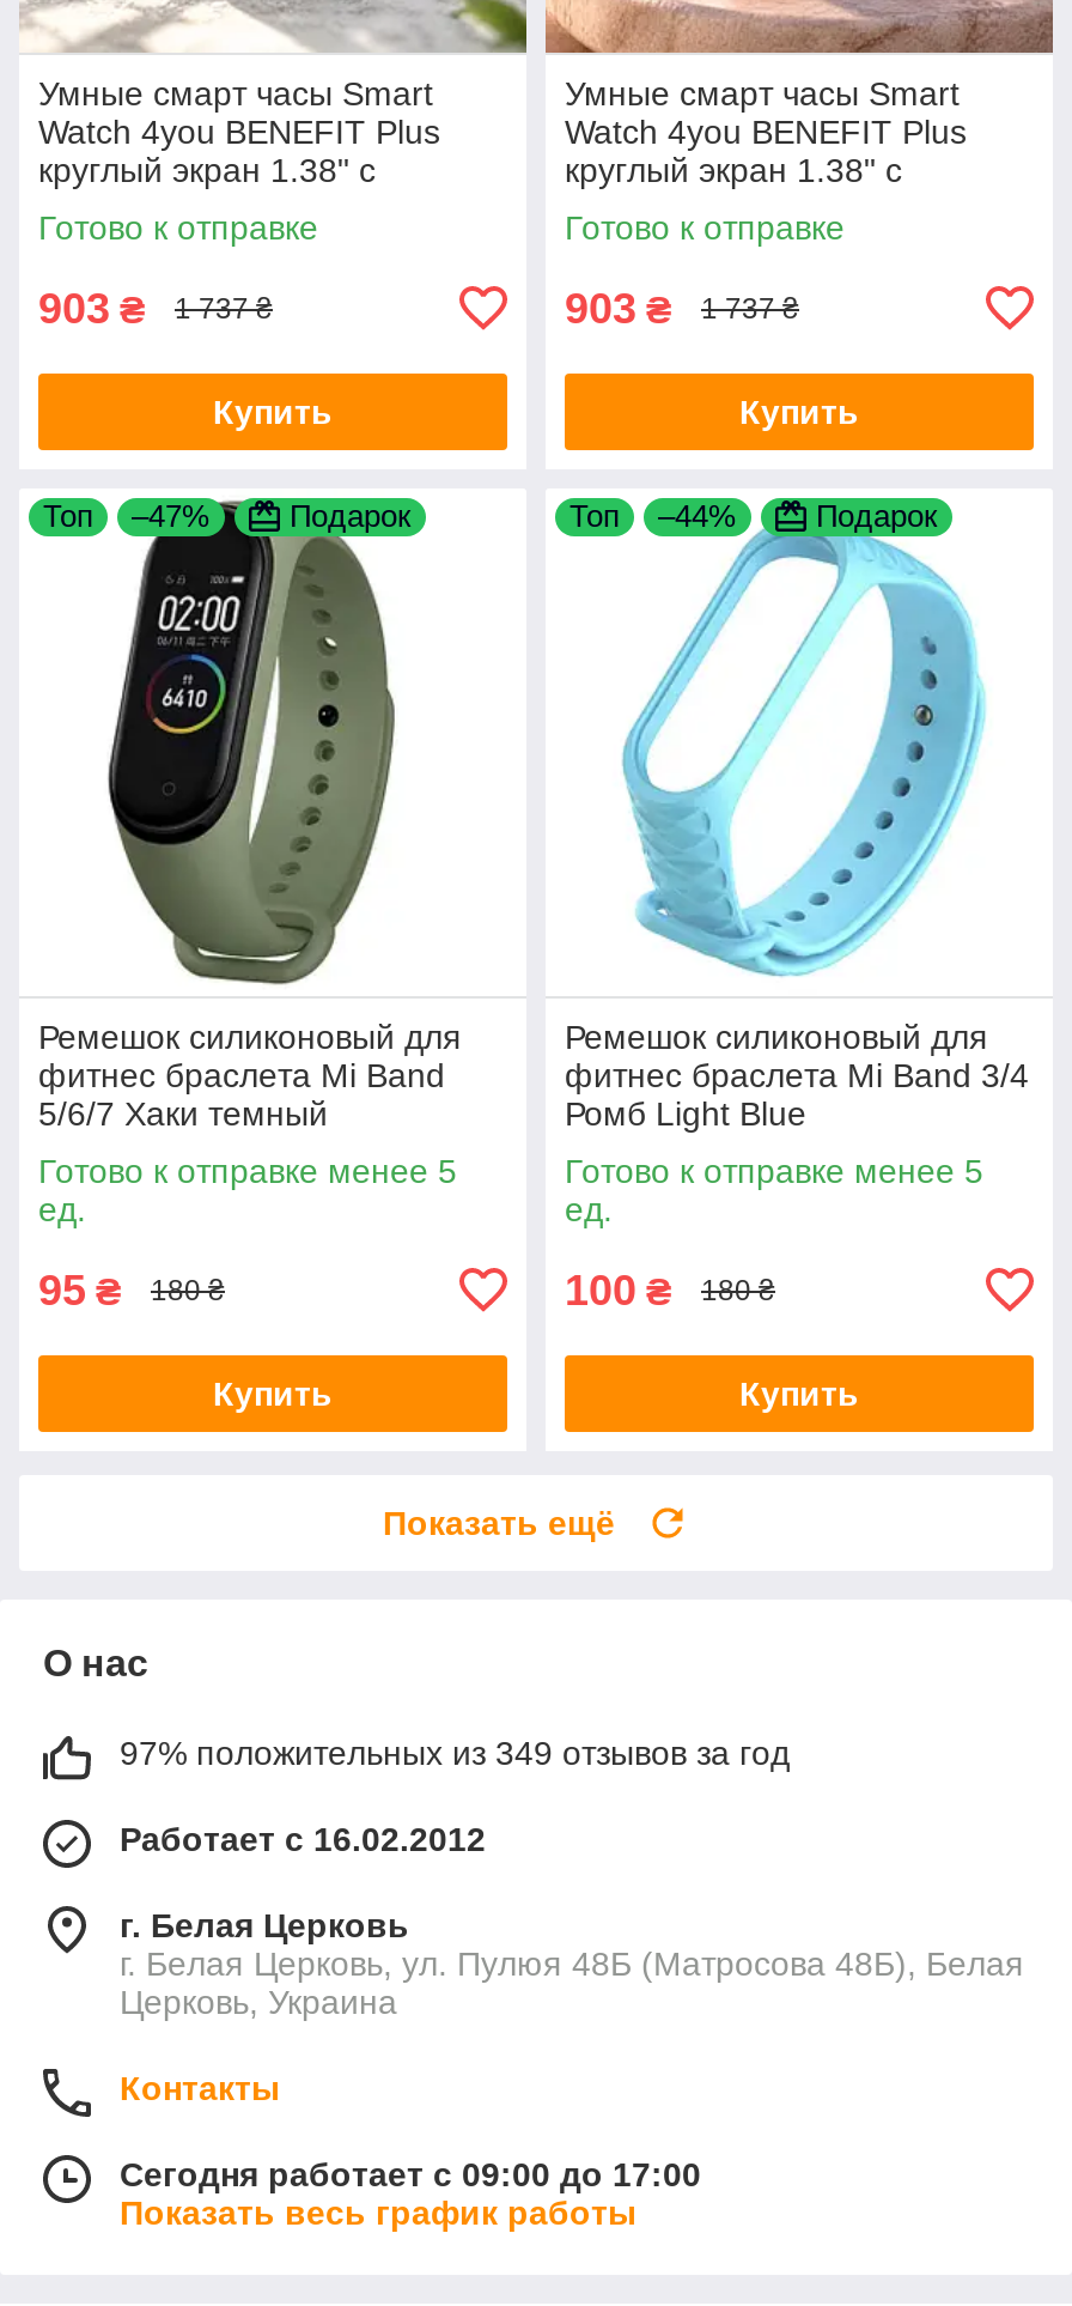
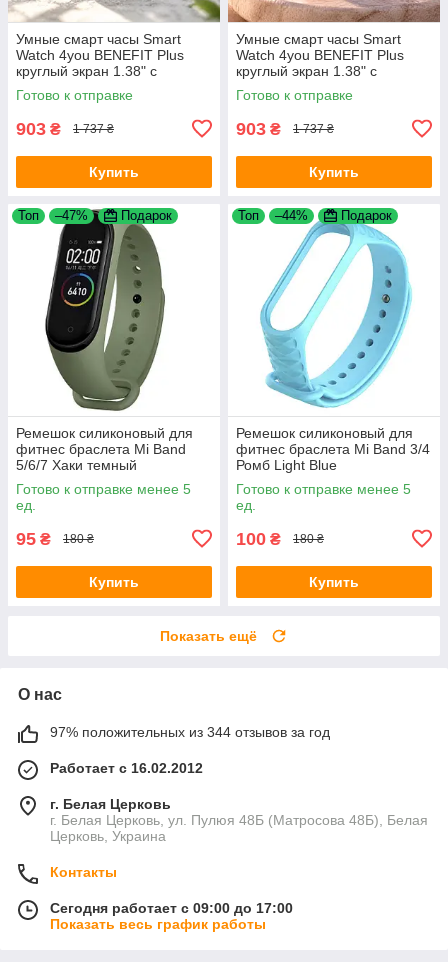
[120,1733,790,1772] 97% положительных из 349 отзывов за год -> [50,724,330,740] 97% положительных из 344 отзывов за год

